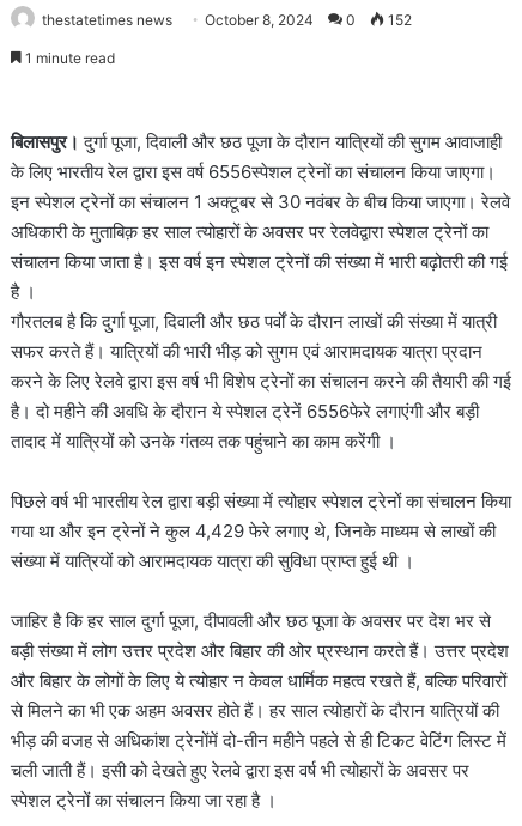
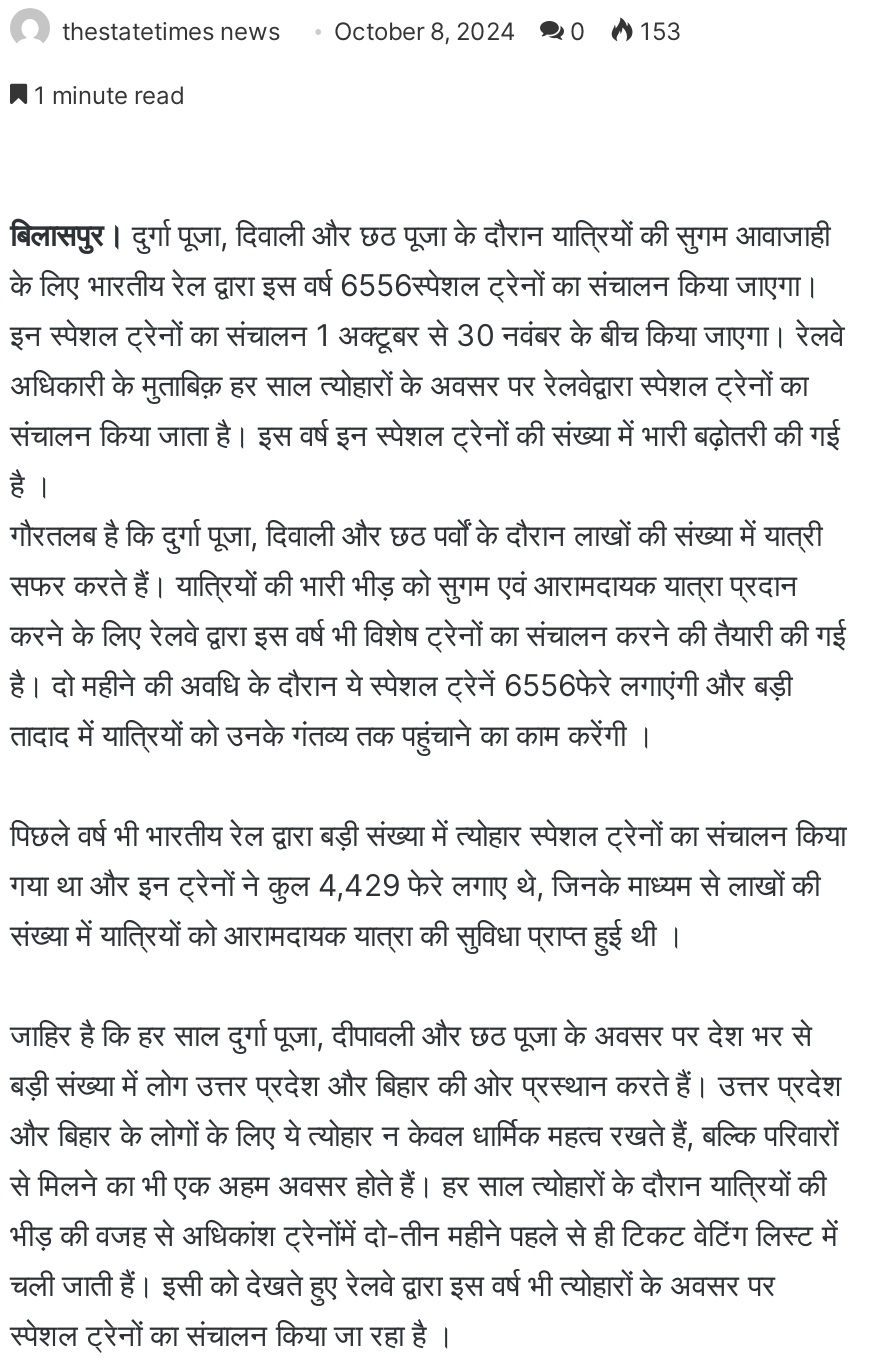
[42,11,412,29] thestatetimes news October 8, 2024 0 152 -> [62,16,682,46] thestatetimes news October 8, 2024 0 153

